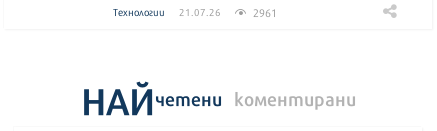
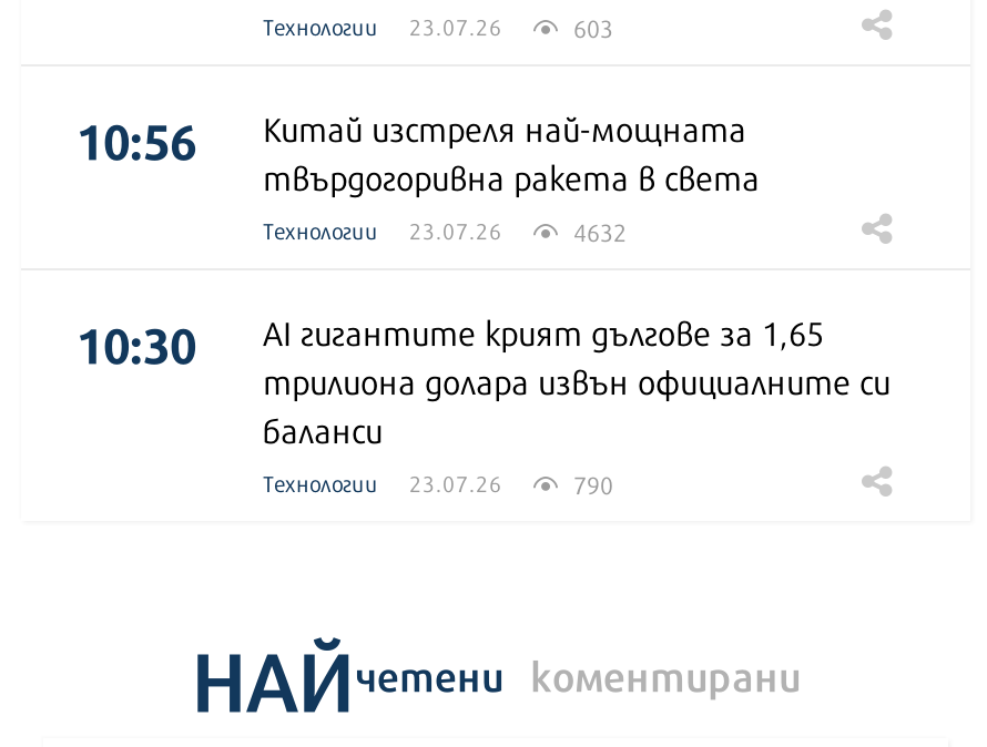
[179,4,277,20] 21.07.26 | 2961 -> [77,8,891,501] 23.07.26 | 603 | 10:56 | Китай изстреля най-мощната | твърдогоривна ракета в света | Технологии | 23.07.26 | 4632 | 10:30 | AI гигантите крият дългове за 1,65 | трилиона долара извън официалните си | баланси | Технологии | 23.07.26 | 790

